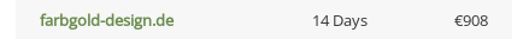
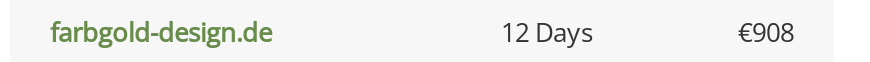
[311,9,367,31] 14 Days -> [501,14,593,50] 12 Days

